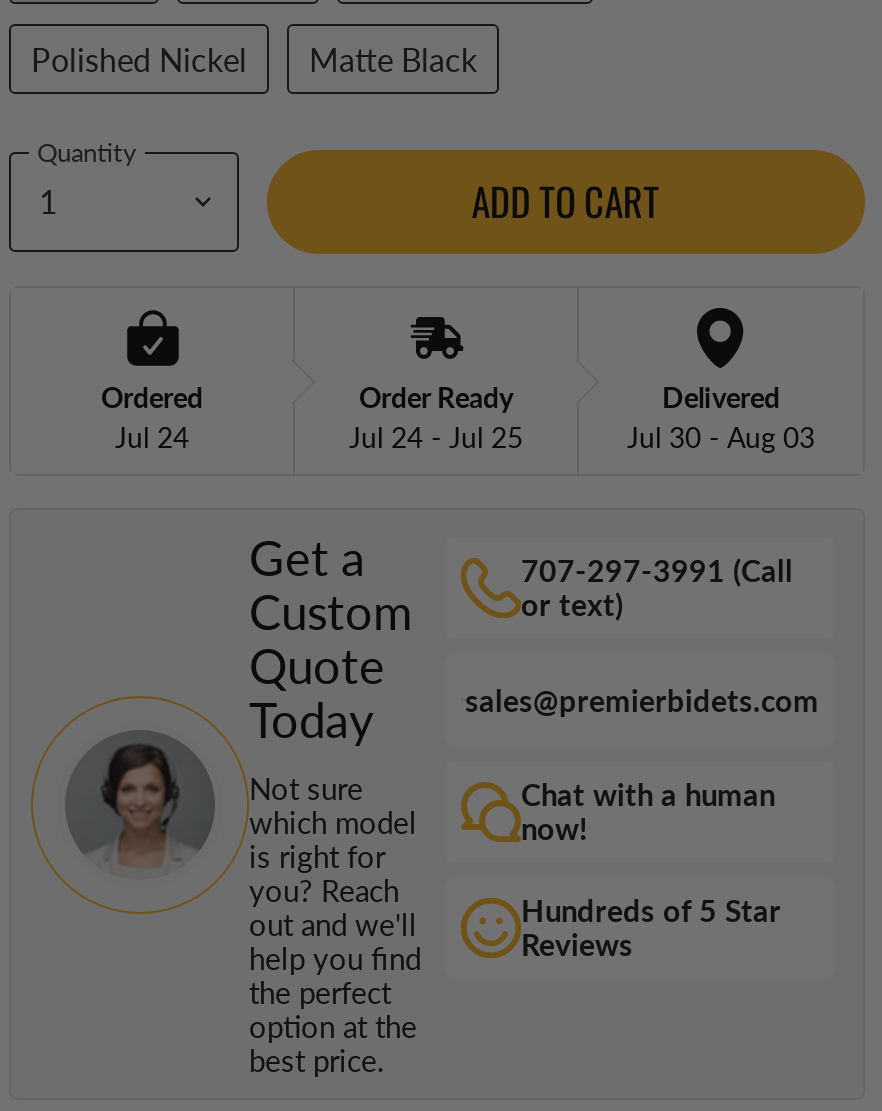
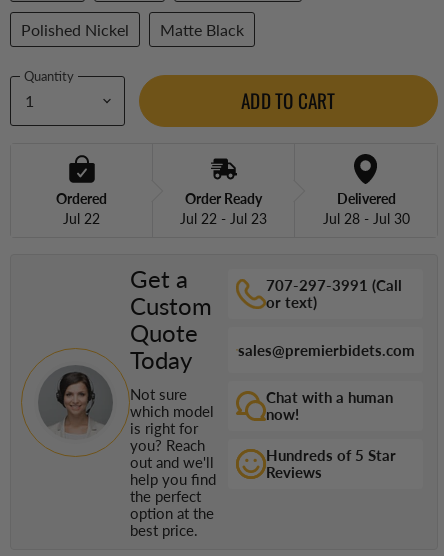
[115,421,189,455] Jul 24 -> [63,210,100,227] Jul 22
[349,421,523,455] Jul 24 - Jul 25 -> [180,210,267,227] Jul 22 - Jul 23
[627,421,815,455] Jul 30 - Aug 03 -> [322,210,409,227] Jul 28 - Jul 30

